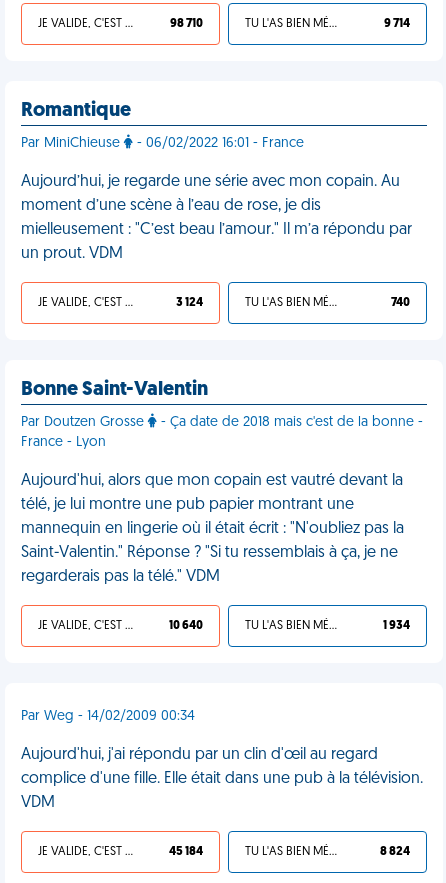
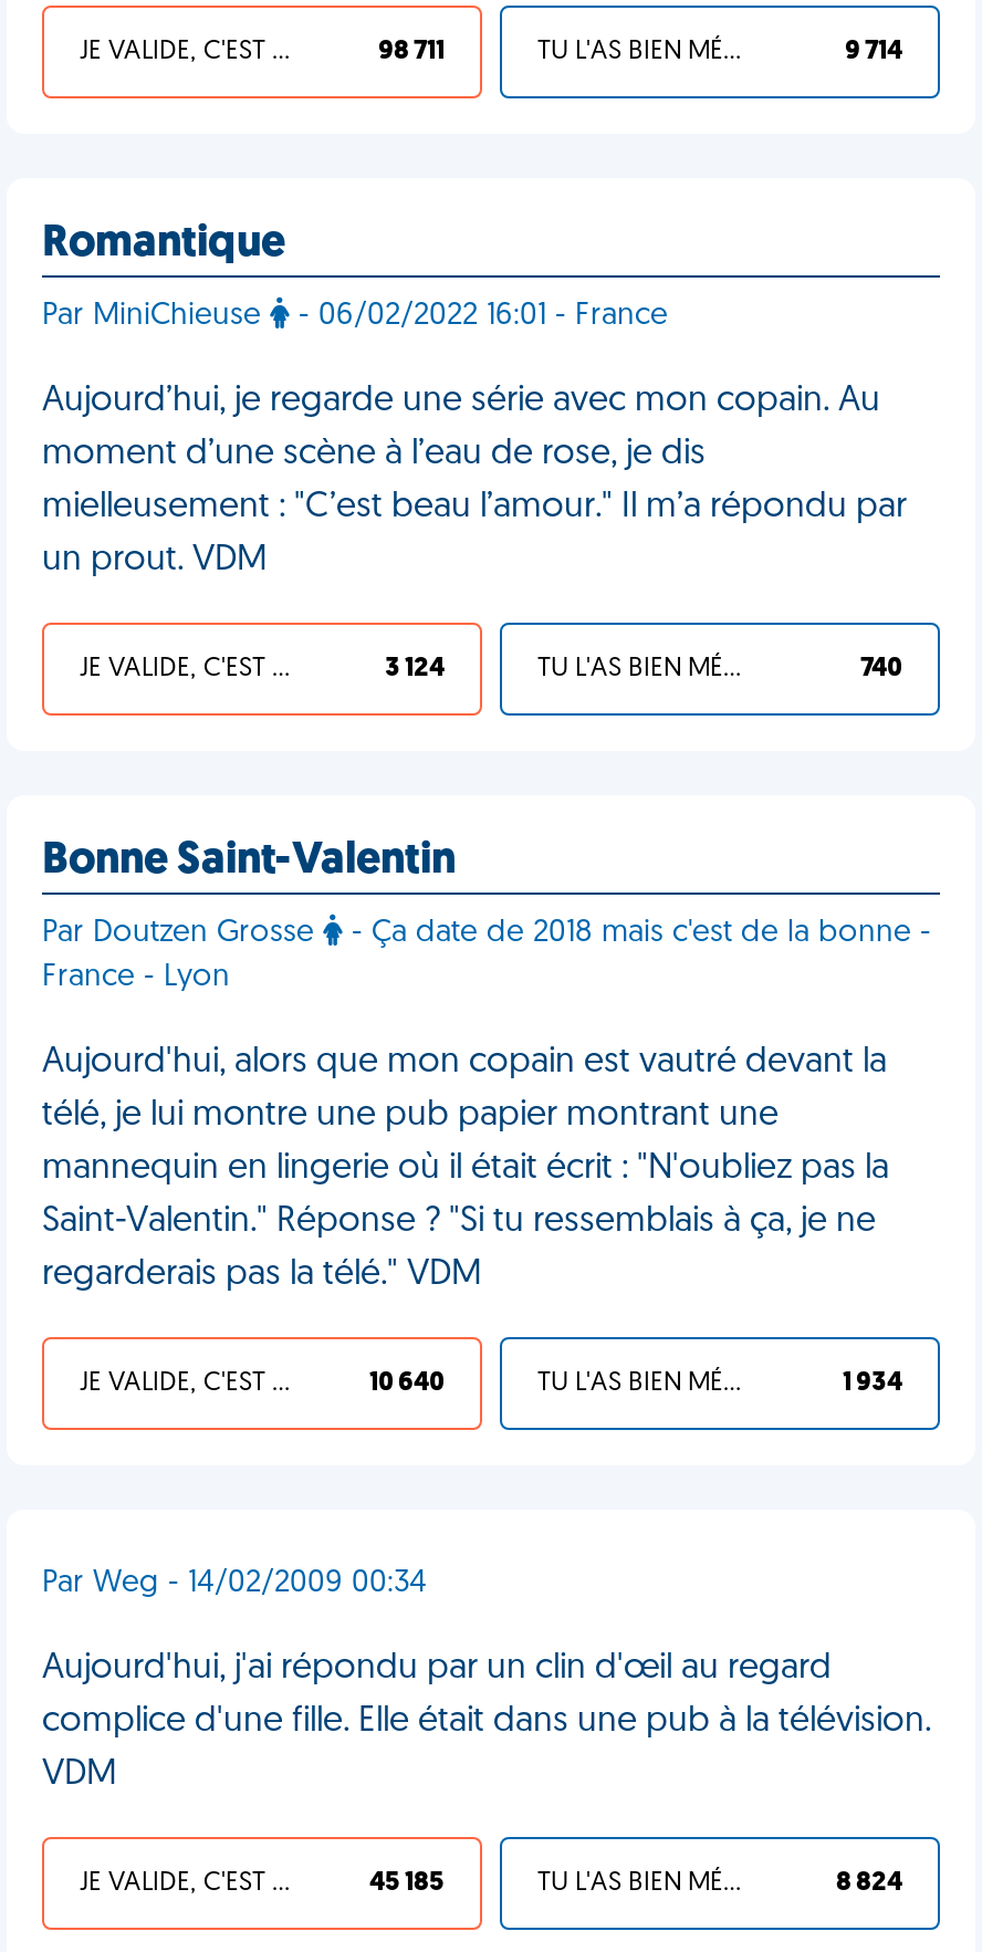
[170,18,203,30] 98 710 -> [378,39,445,65] 98 711
[169,846,203,858] 45 184 -> [369,1870,445,1897] 45 185

